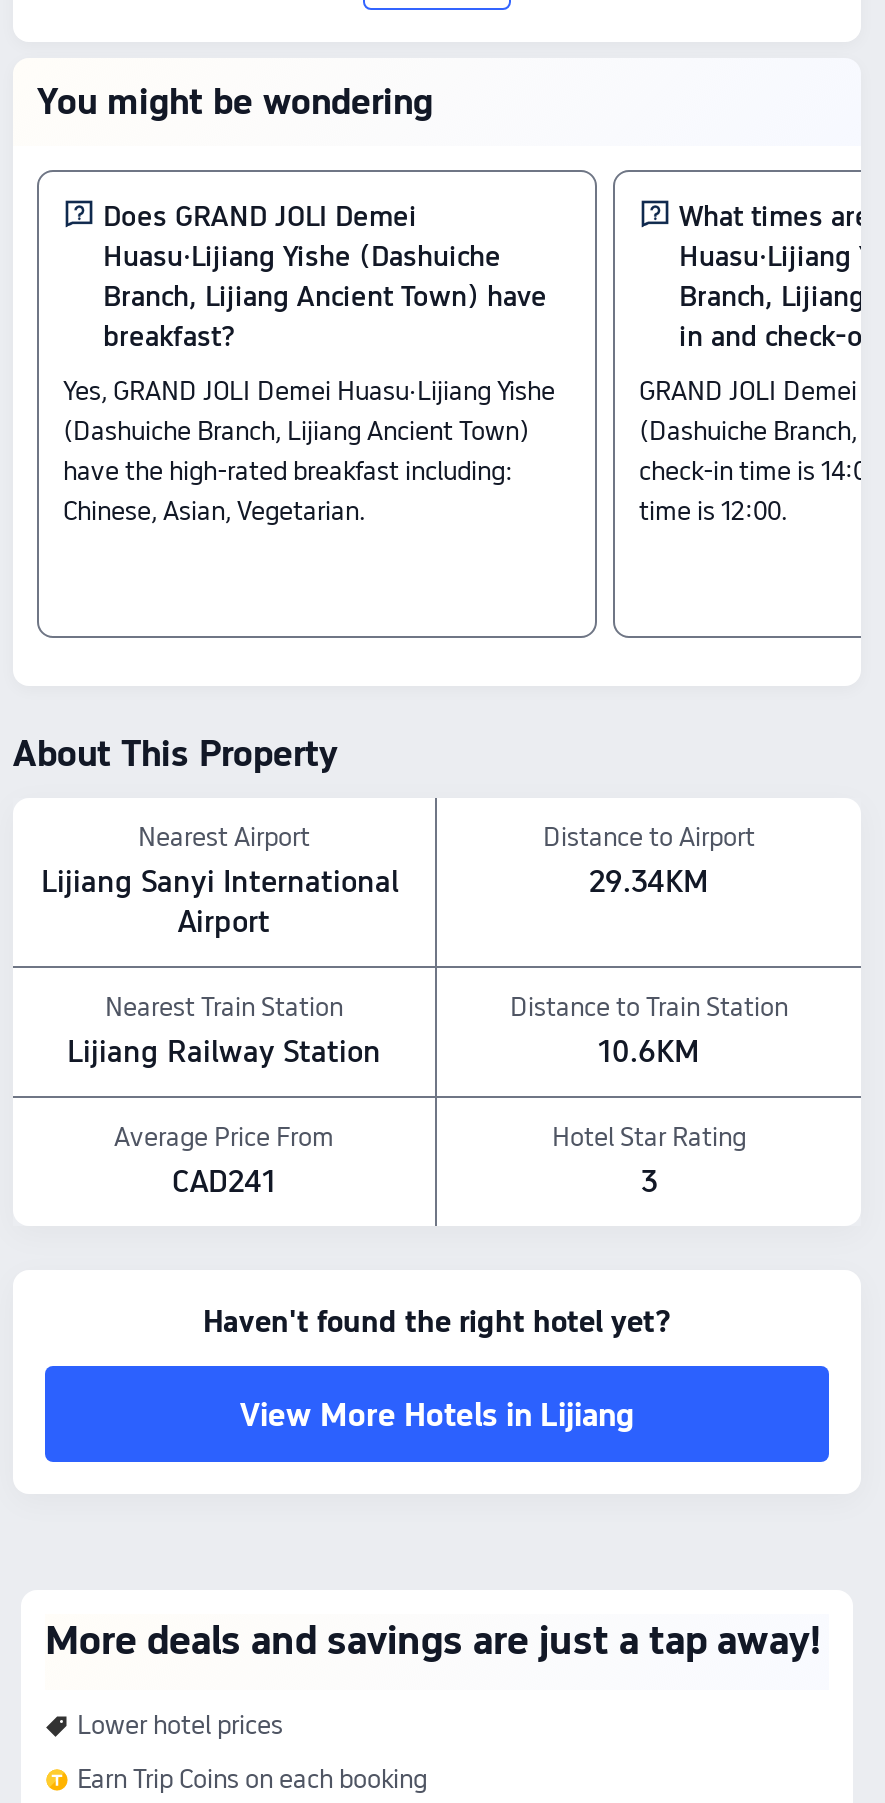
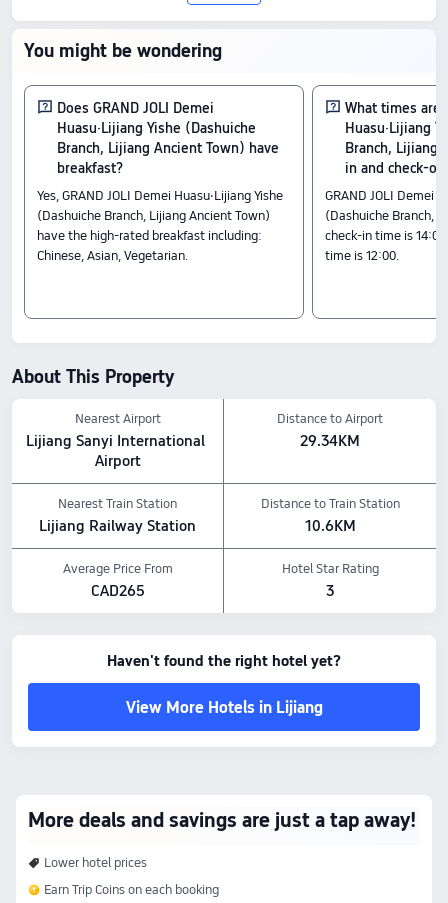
[172,1164,276,1200] CAD241 -> [90,582,144,600] CAD265

